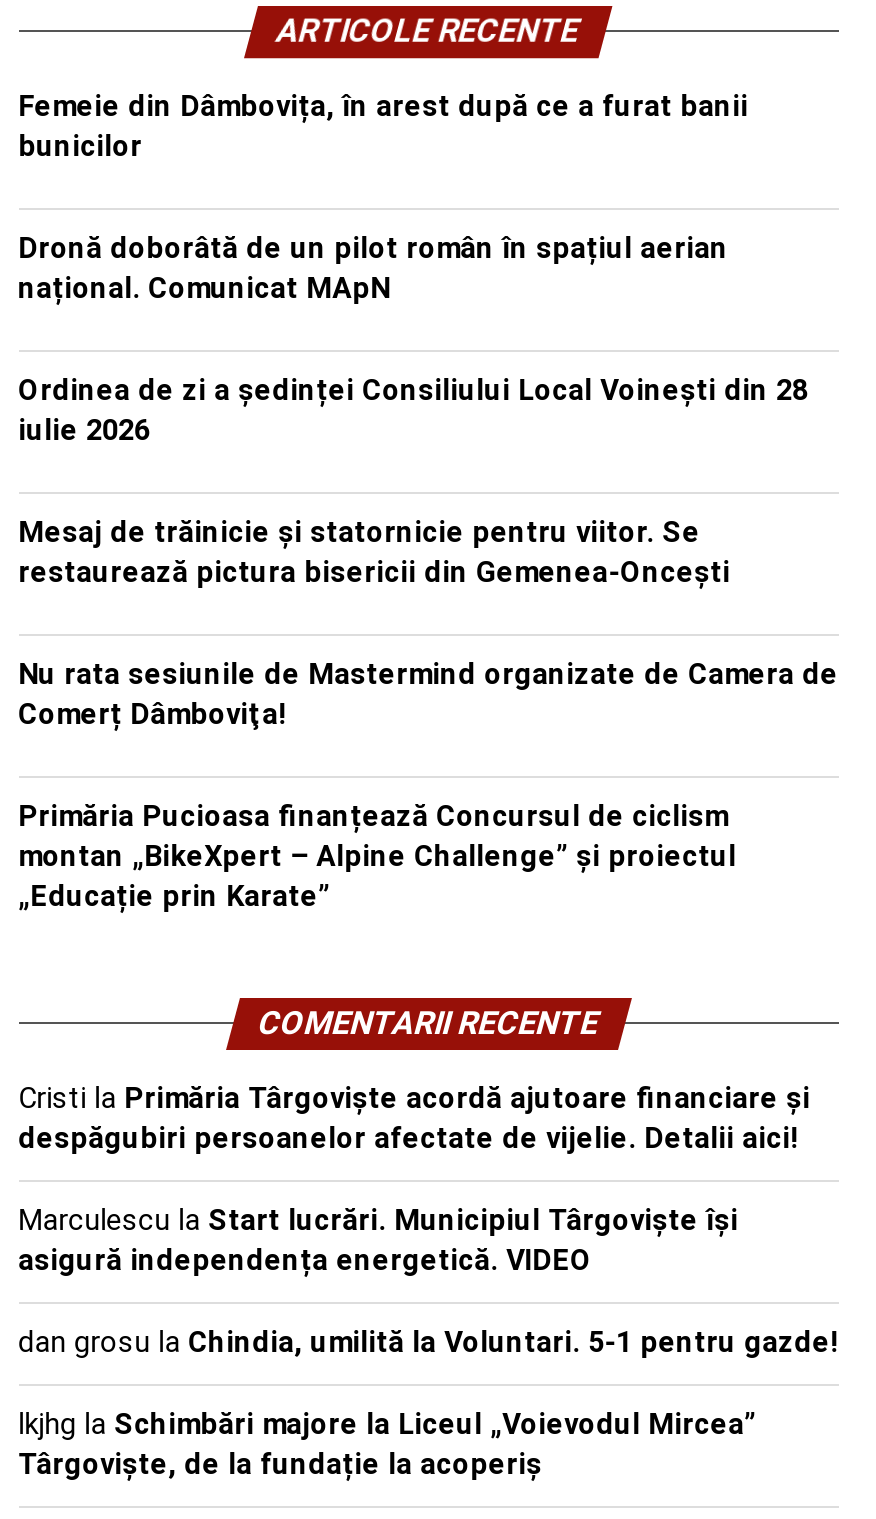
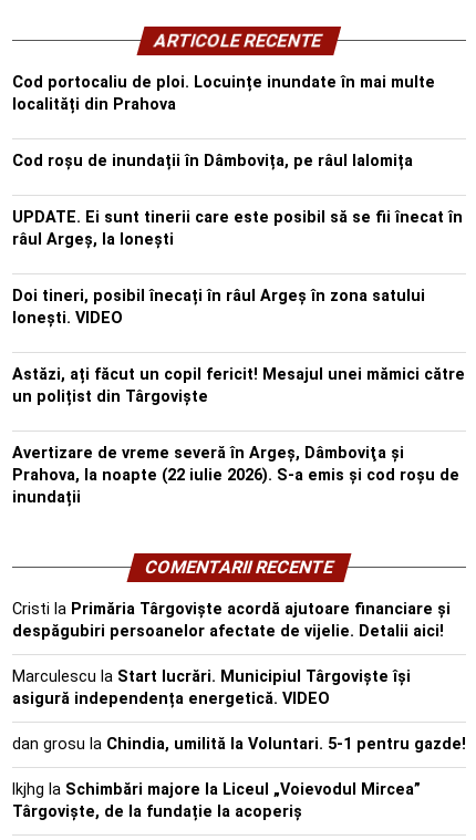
[18,90,748,164] Femeie din Dâmbovița, în arest după ce a furat banii | bunicilor -> [12,73,435,114] Cod portocaliu de ploi. Locuințe inundate în mai multe | localități din Prahova
[18,232,728,306] Dronă doborâtă de un pilot român în spațiul aerian | național. Comunicat MApN -> [12,152,413,170] Cod roșu de inundații în Dâmbovița, pe râul Ialomița
[18,374,808,448] Ordinea de zi a ședinței Consiliului Local Voinești din 28 | iulie 2026 -> [12,208,462,249] UPDATE. Ei sunt tinerii care este posibil să se fii înecat în | râul Argeș, la Ionești
[18,516,730,590] Mesaj de trăinicie și statornicie pentru viitor. Se | restaurează pictura bisericii din Gemenea-Oncești -> [12,287,425,328] Doi tineri, posibil înecați în râul Argeș în zona satului | Ionești. VIDEO
[18,658,838,732] Nu rata sesiunile de Mastermind organizate de Camera de | Comerț Dâmboviţa! -> [12,365,465,406] Astăzi, ați făcut un copil fericit! Mesajul unei mămici către | un polițist din Târgoviște
[18,800,736,914] Primăria Pucioasa finanțează Concursul de ciclism | montan „BikeXpert – Alpine Challenge” și proiectul | „Educație prin Karate” -> [12,444,459,507] Avertizare de vreme severă în Argeș, Dâmboviţa și | Prahova, la noapte (22 iulie 2026). S-a emis și cod roșu de | inundații

